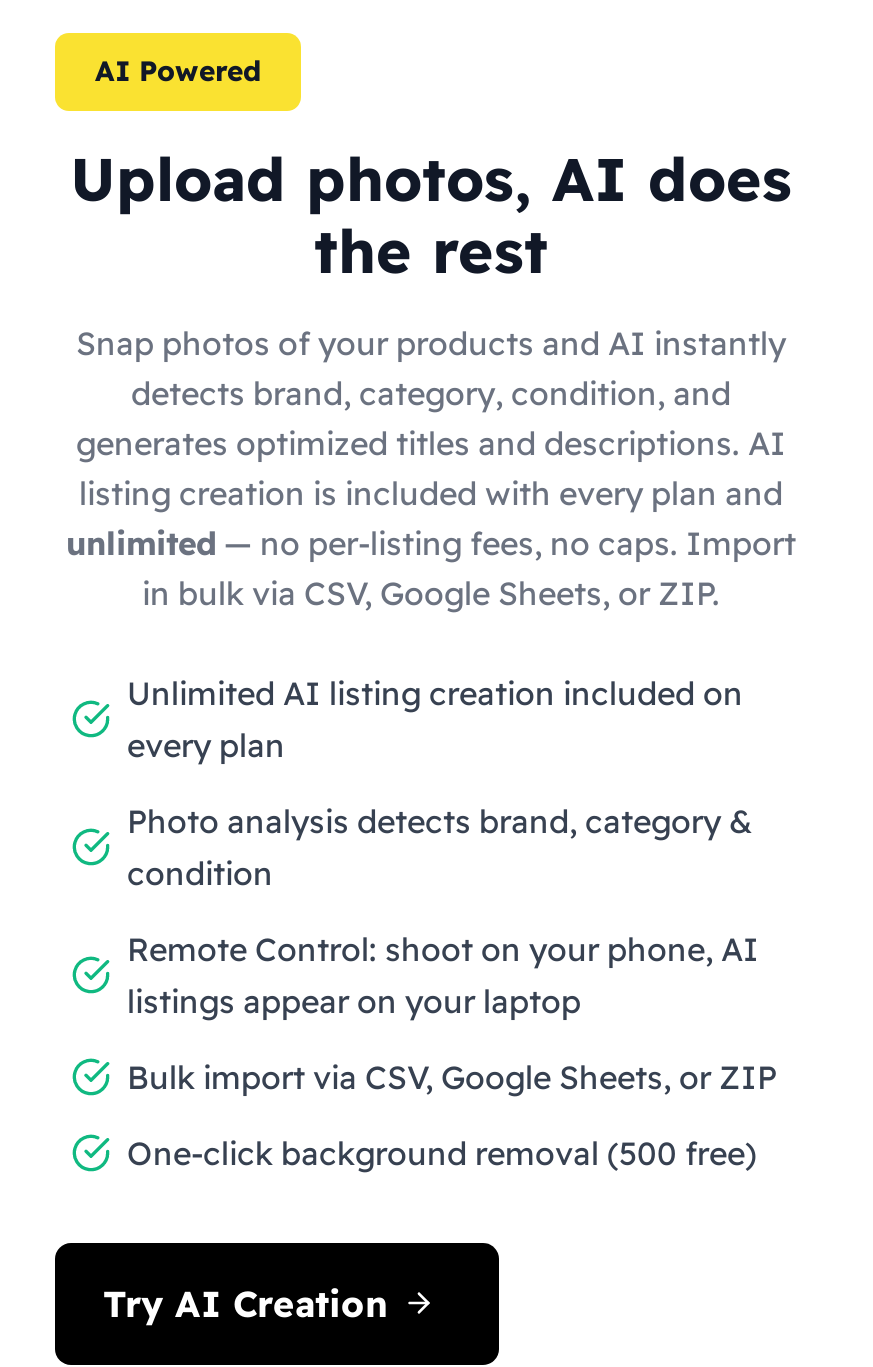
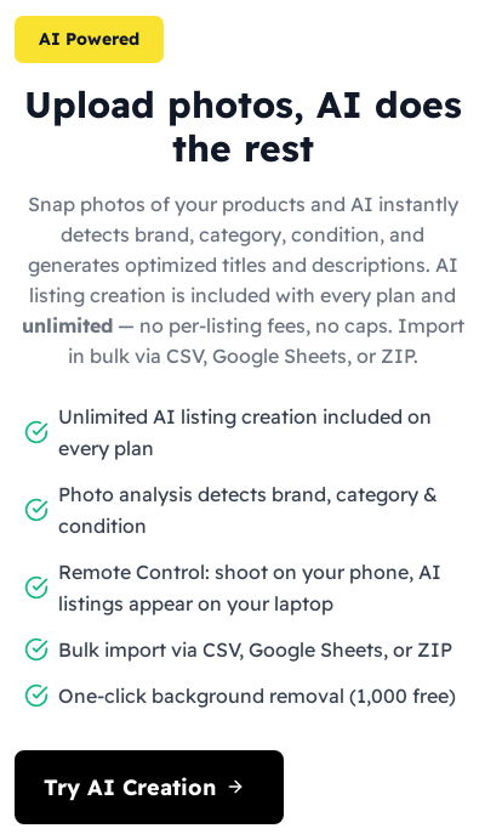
[127,1133,757,1173] One-click background removal (500 free) -> [58,683,456,708] One-click background removal (1,000 free)

